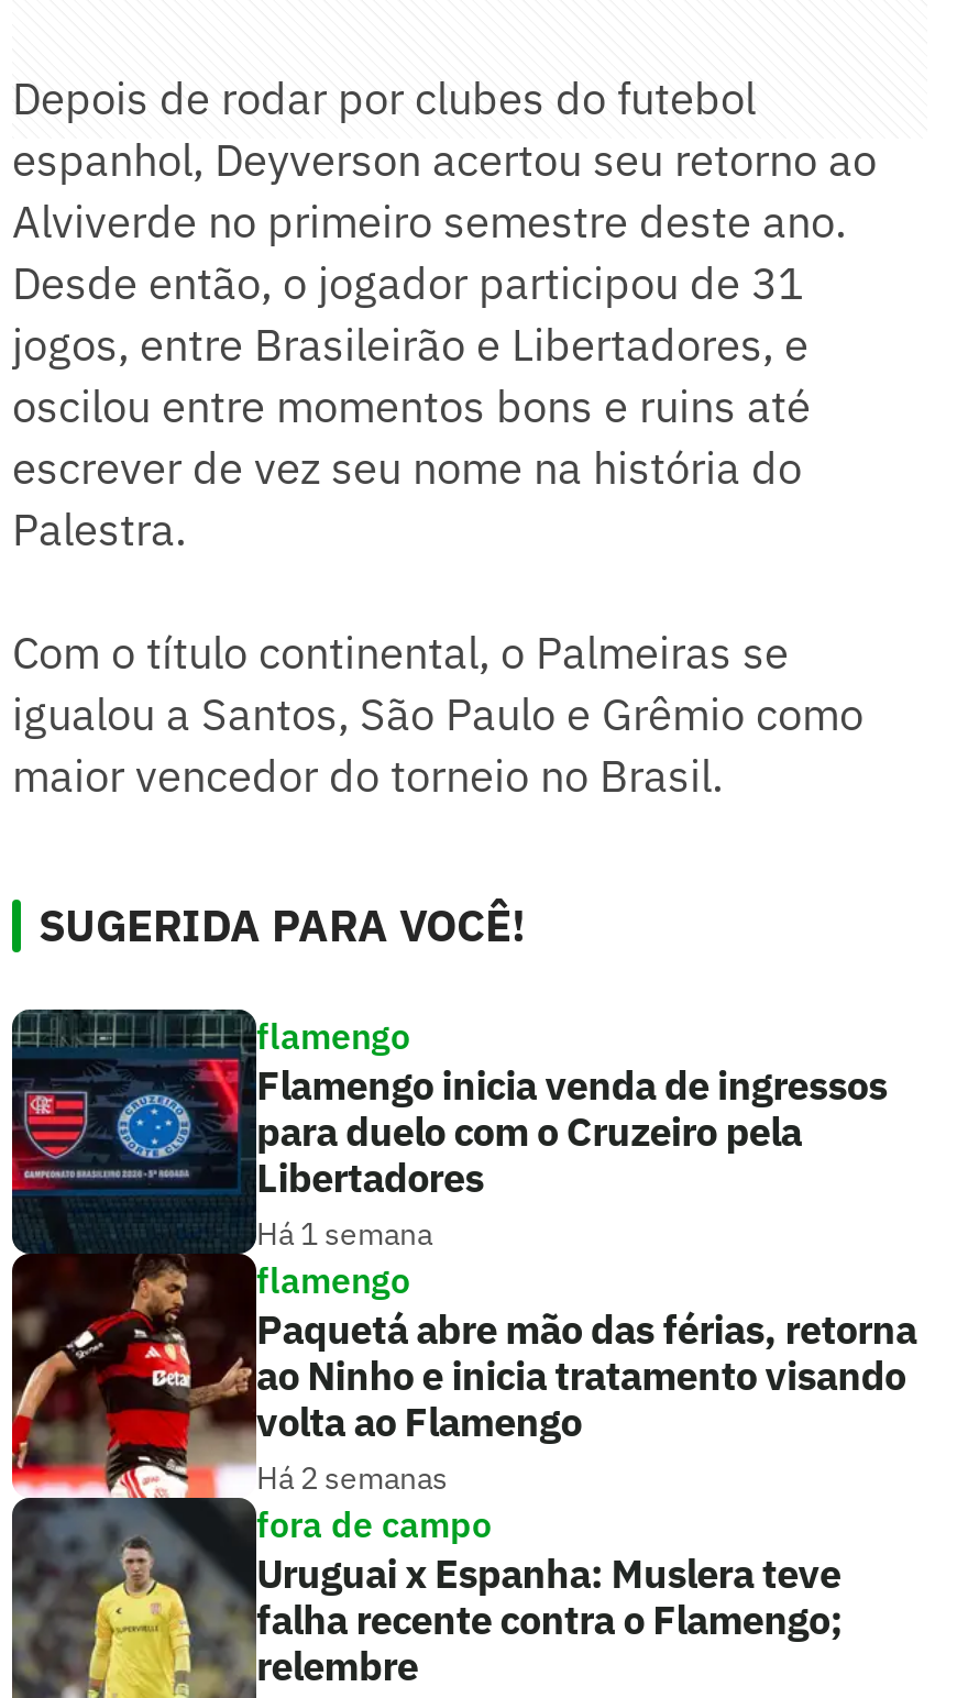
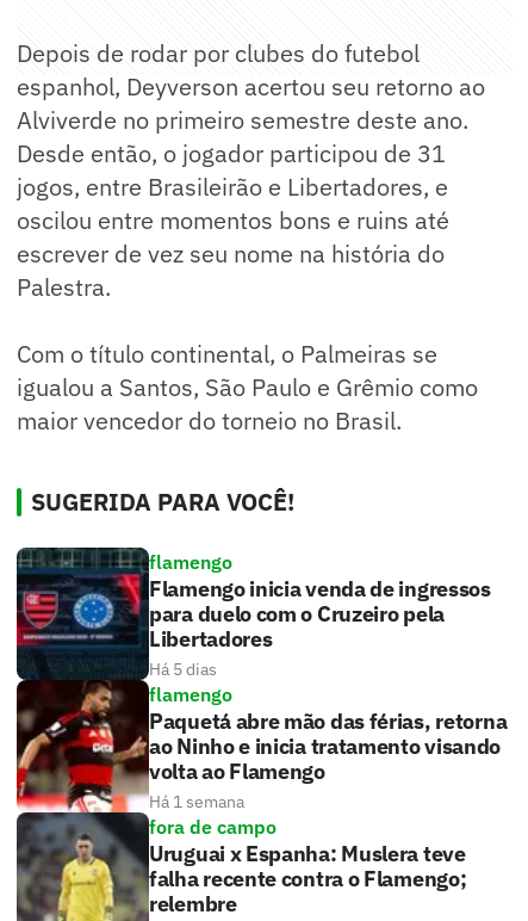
[256,1213,432,1253] Há 1 semana -> [149,658,217,679] Há 5 dias
[256,1457,448,1497] Há 2 semanas -> [149,790,244,812] Há 1 semana

